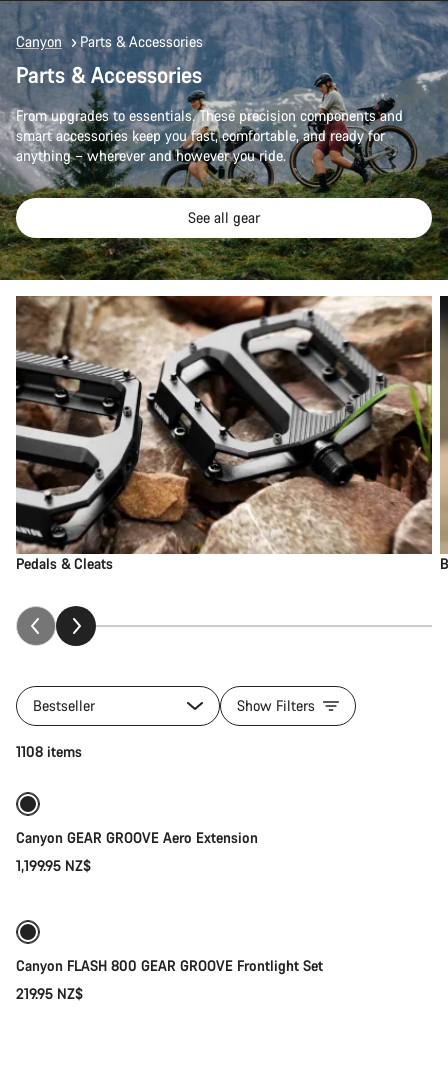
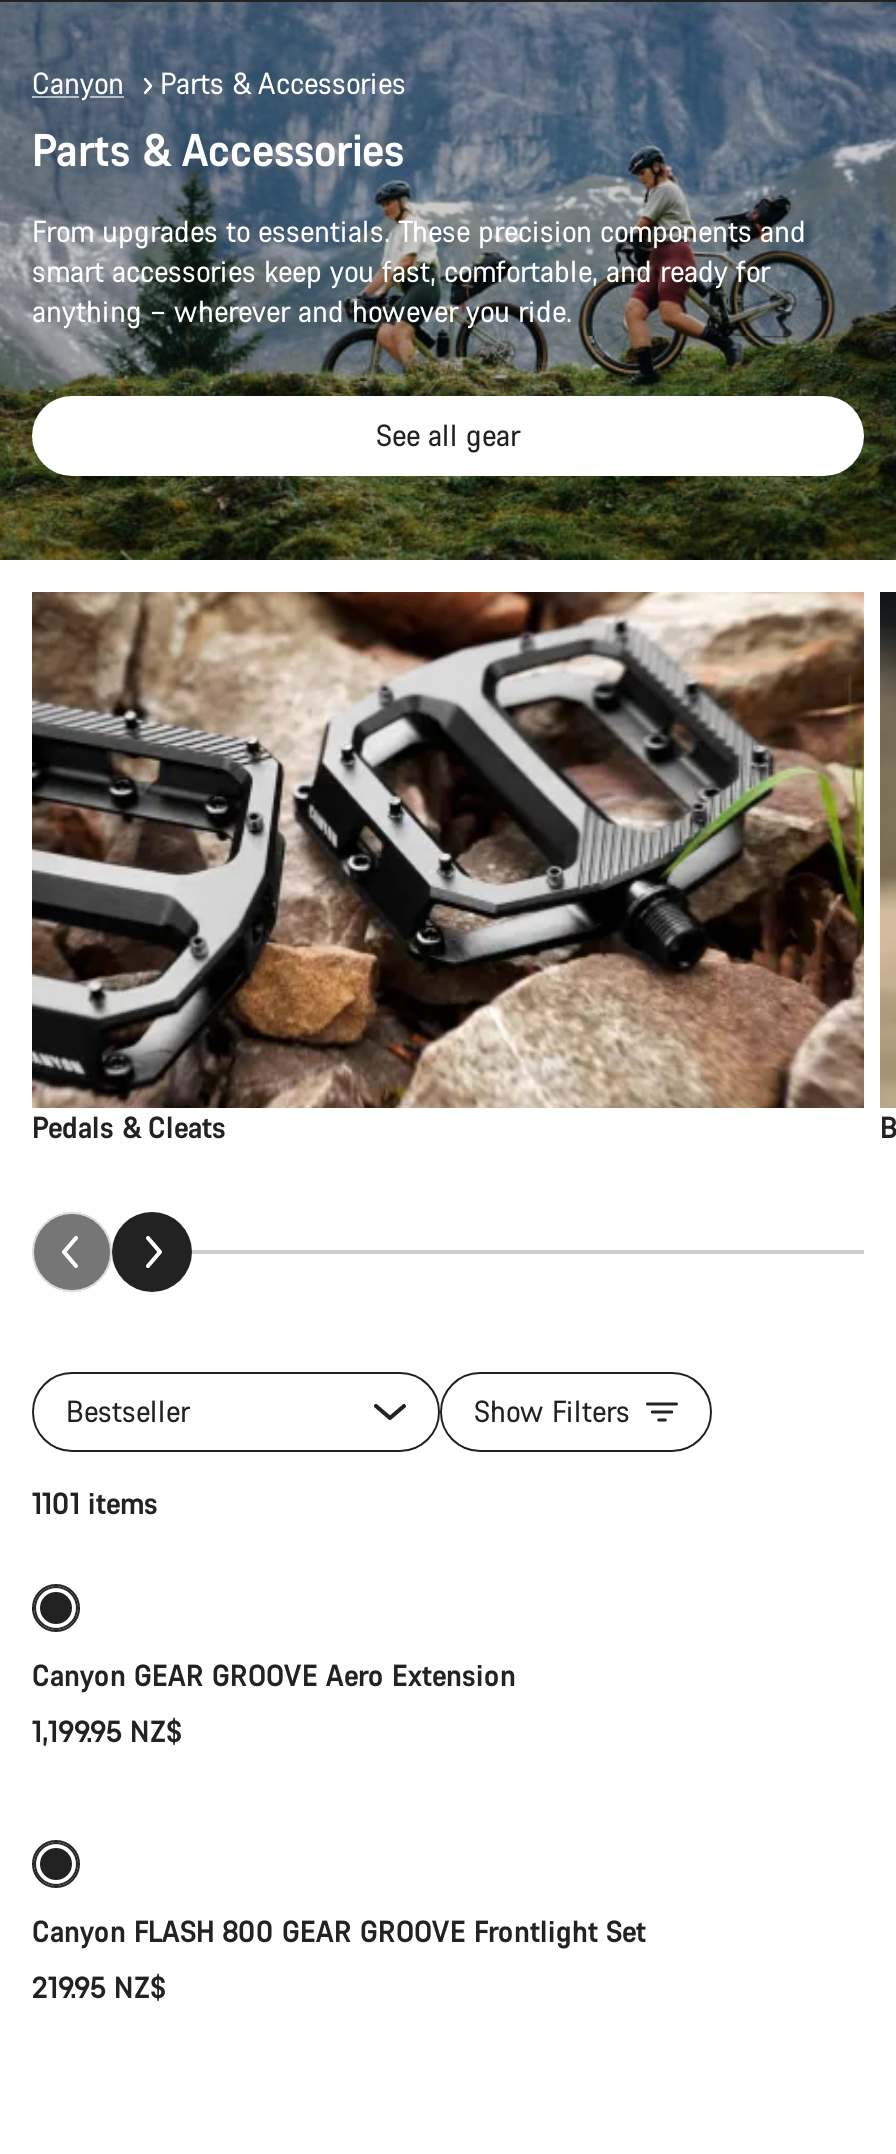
[16,741,82,760] 1108 items -> [32,1483,158,1521] 1101 items

